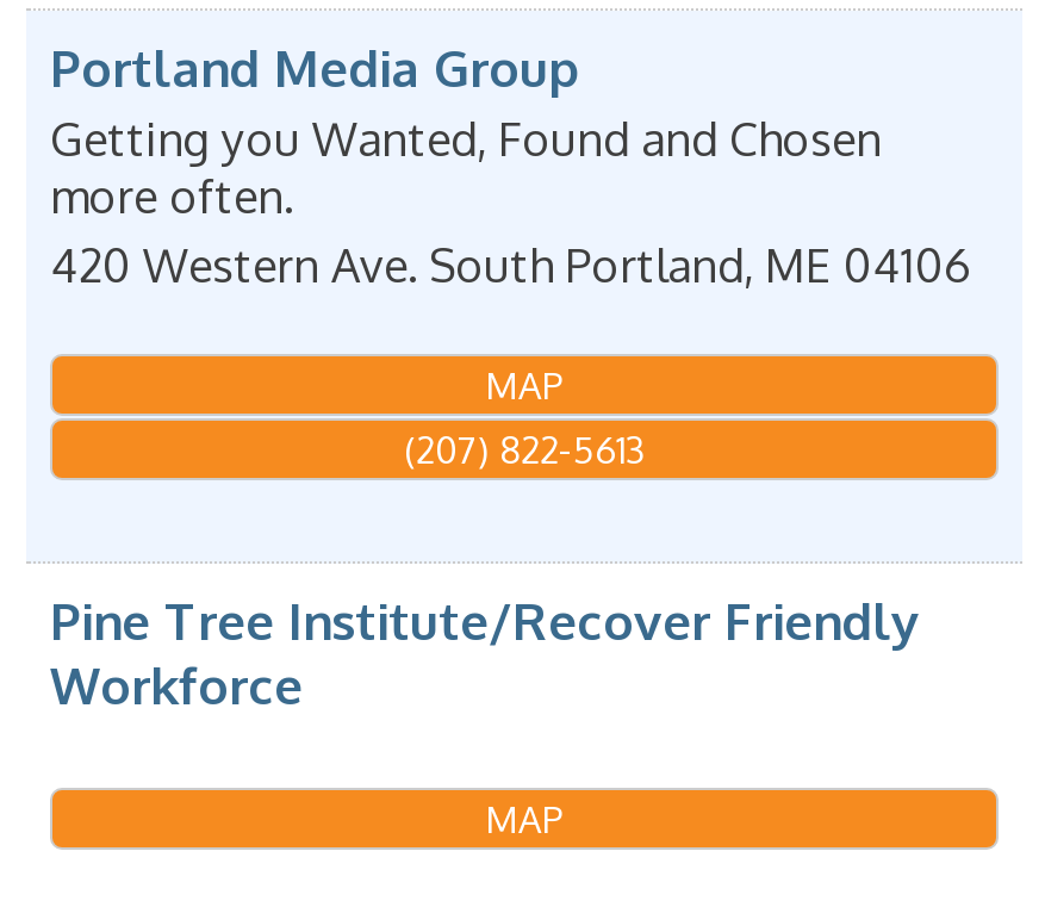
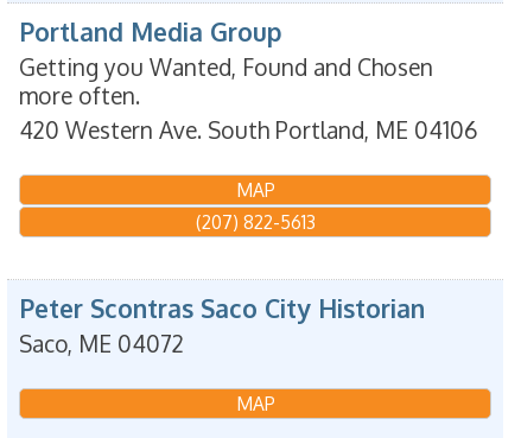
[50,588,920,716] Pine Tree Institute/Recover Friendly | Workforce -> [19,291,425,358] Peter Scontras Saco City Historian | Saco, ME 04072

